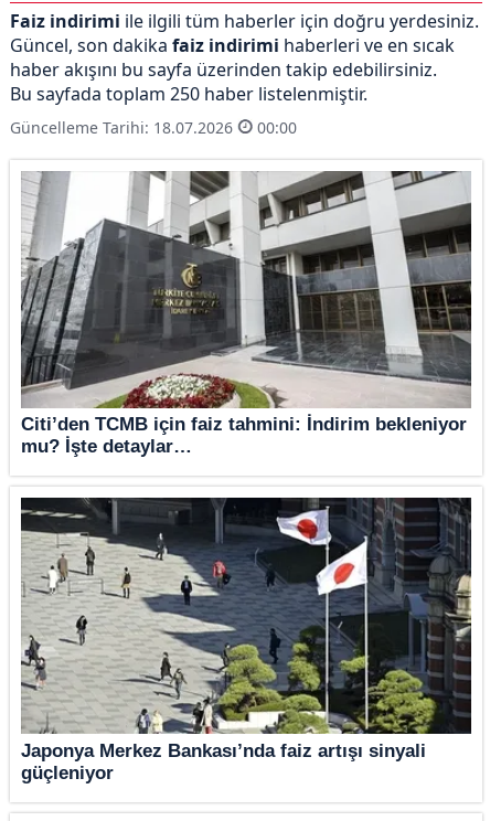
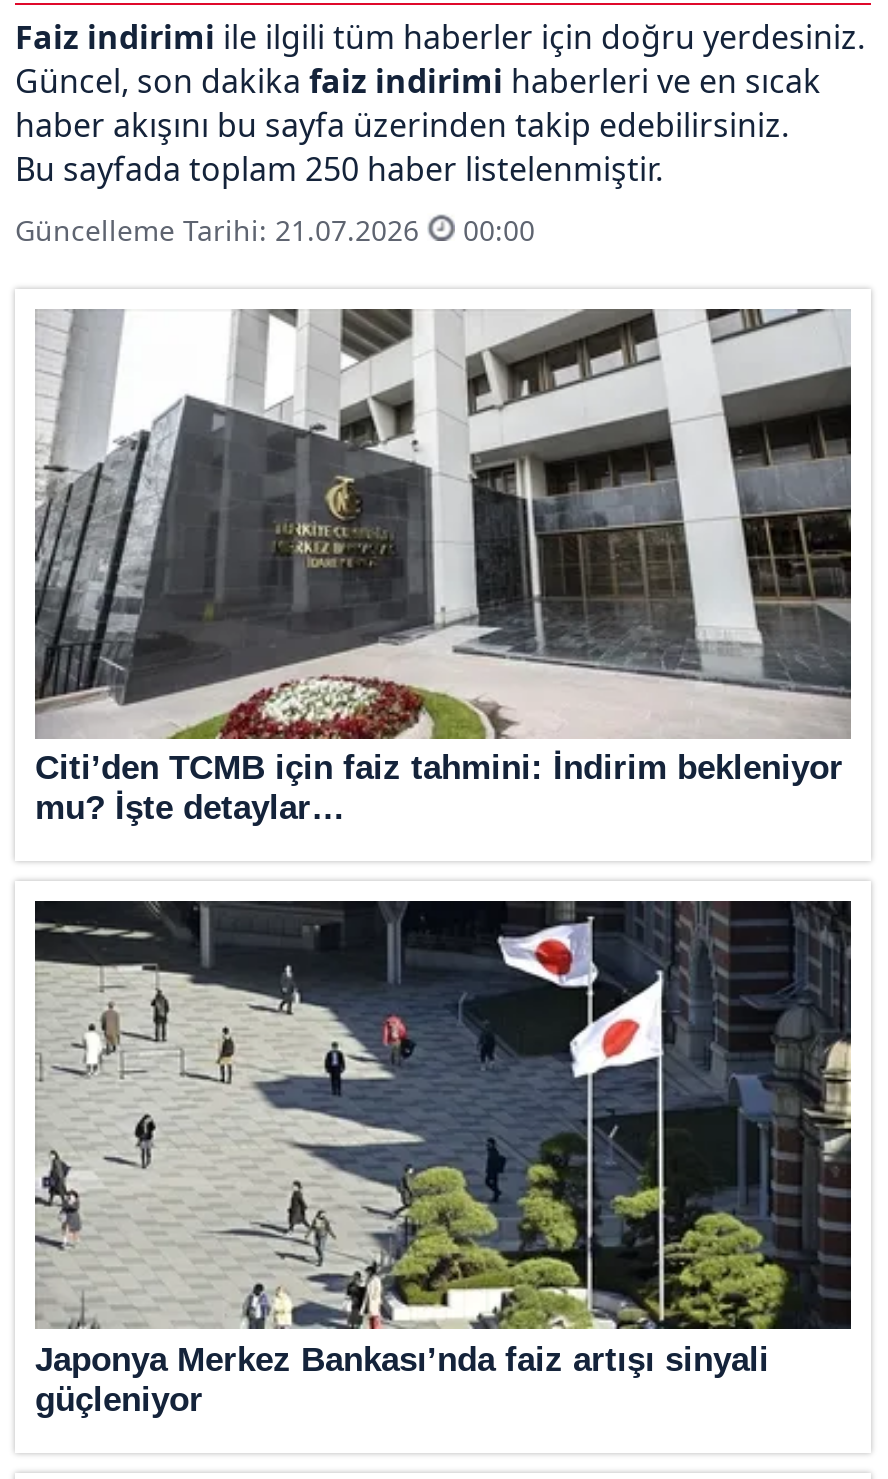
[10,117,237,138] Güncelleme Tarihi: 18.07.2026 -> [15,211,427,249] Güncelleme Tarihi: 21.07.2026

